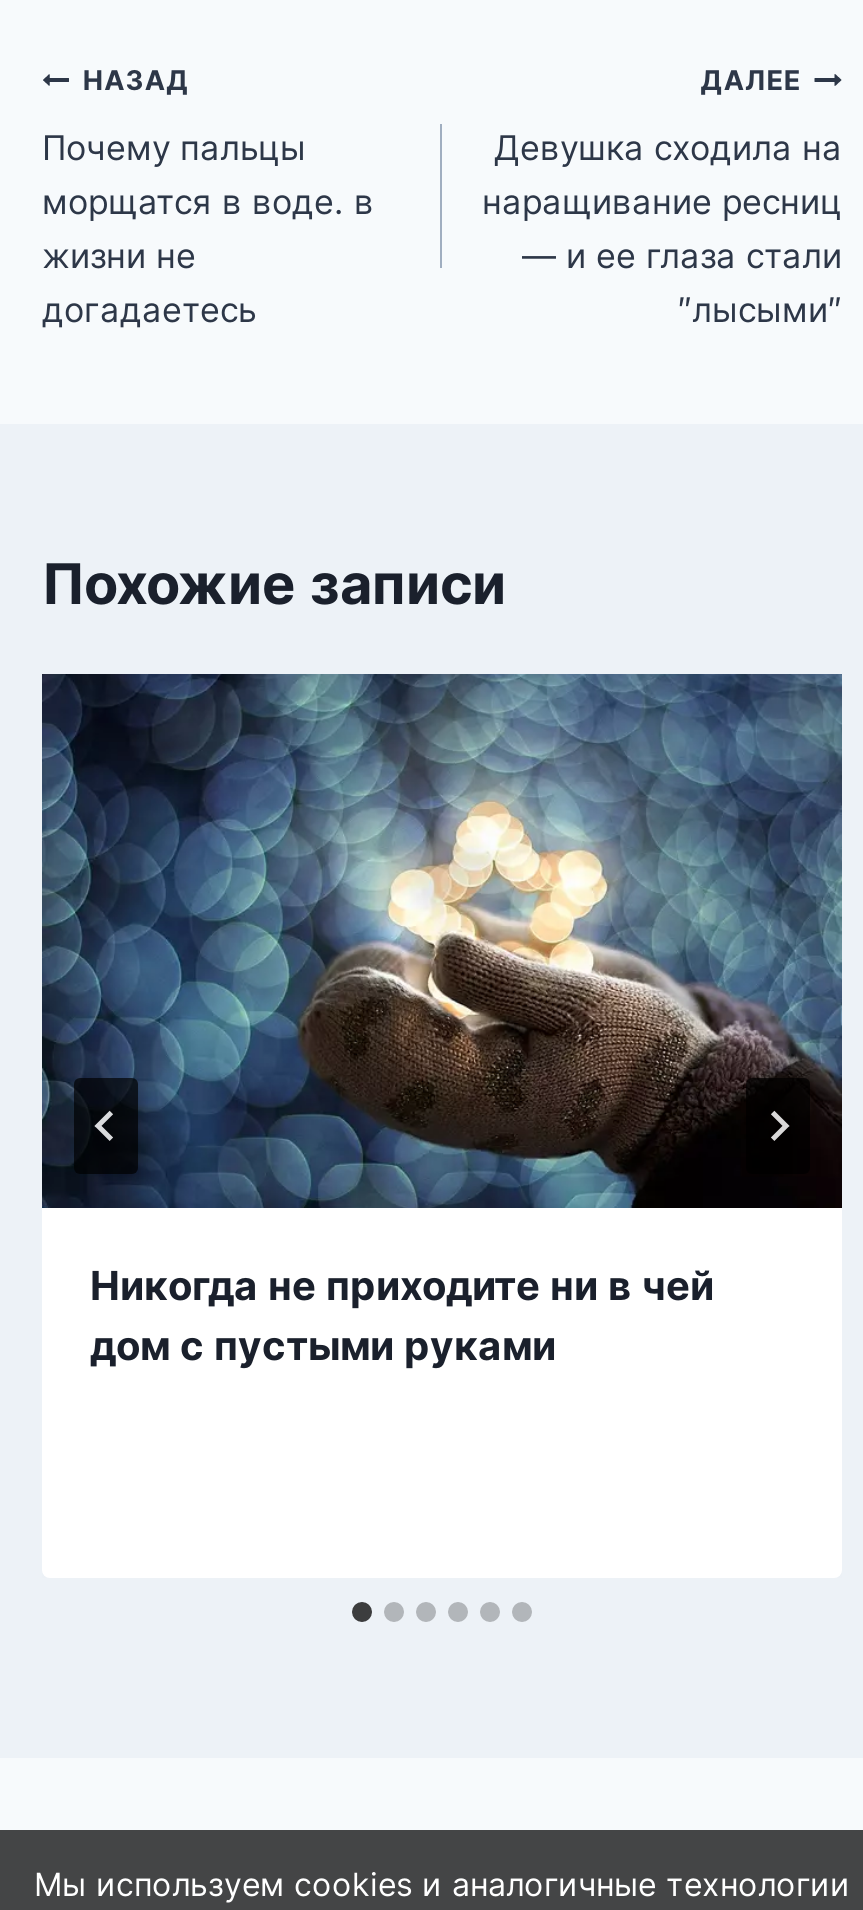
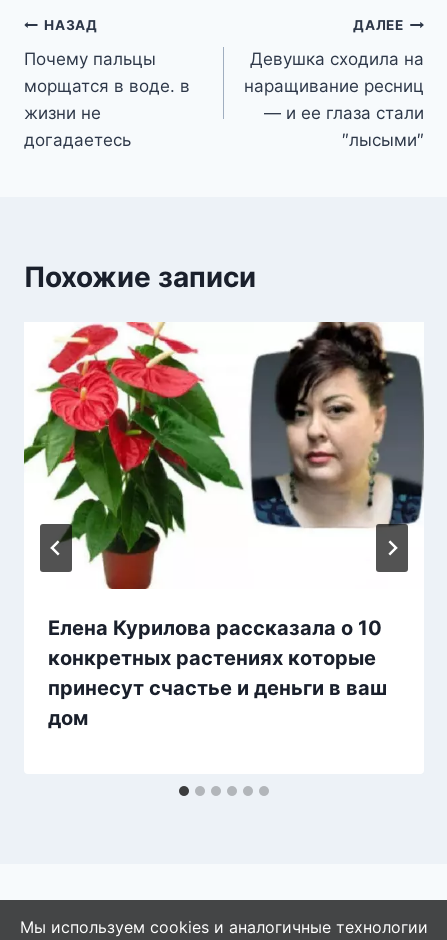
[40,672,844,1370] [image] | Никогда не приходите ни в чей | дом с пустыми руками -> [24,321,424,730] [image] | Елена Курилова рассказала о 10 | конкретных растениях которые | принесут счастье и деньги в ваш | дом

